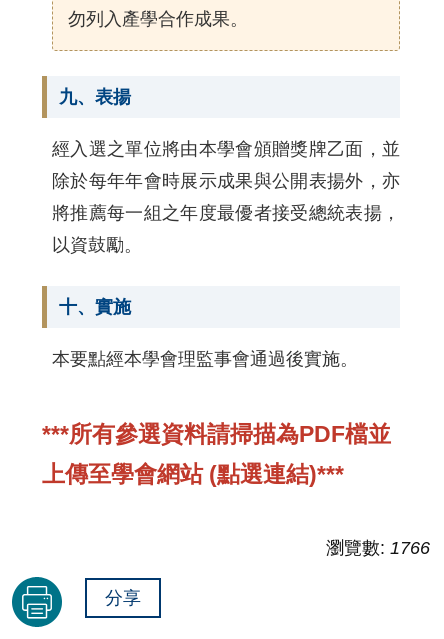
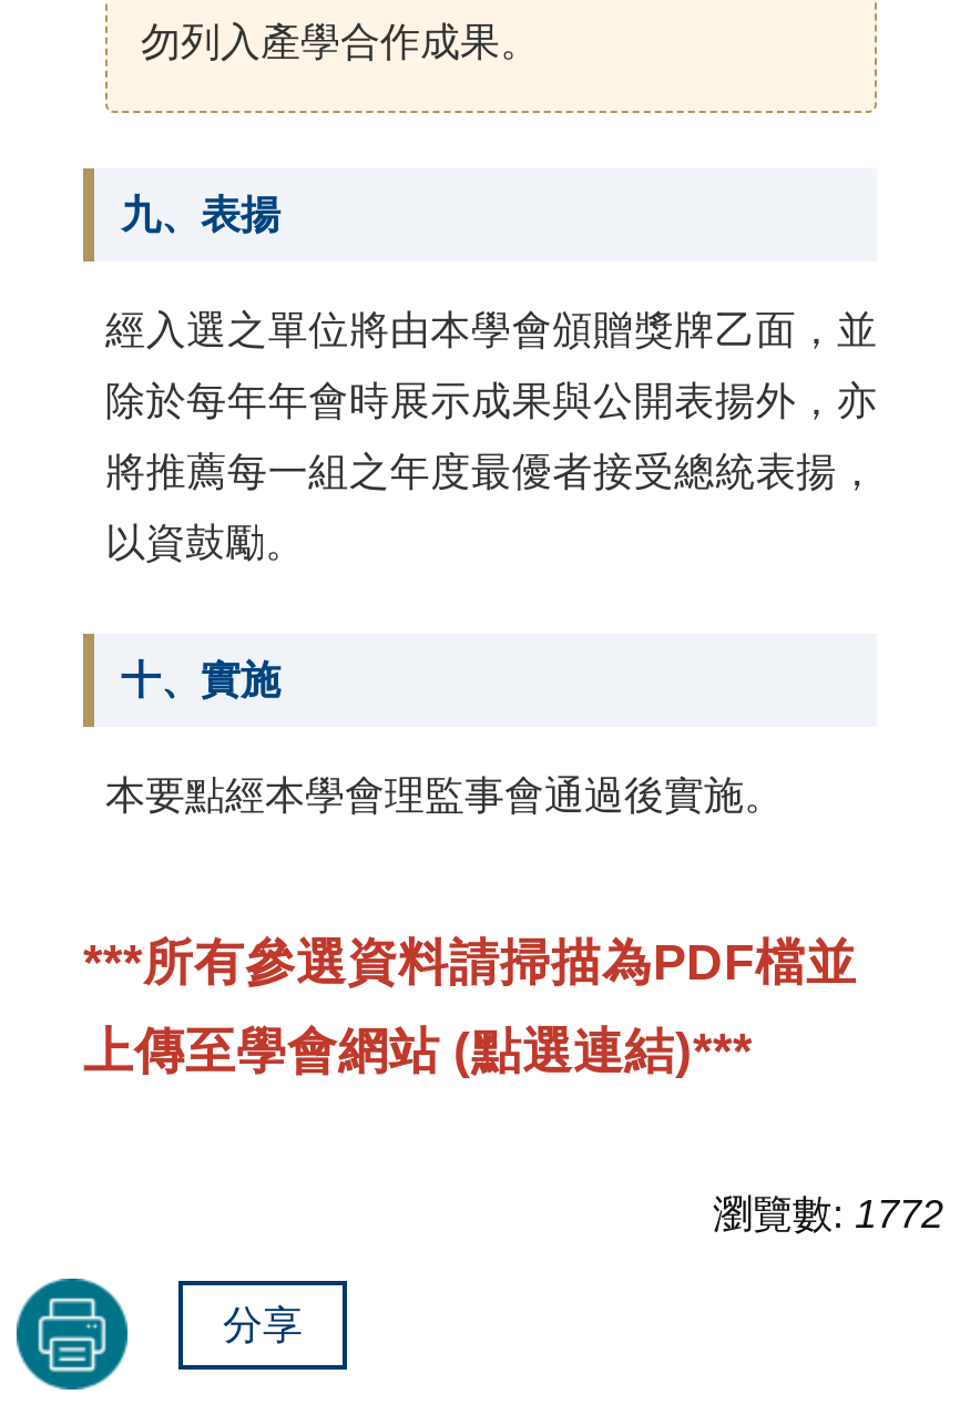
[326,538,430,558] 瀏覽數: 1766 -> [713,1193,943,1237] 瀏覽數: 1772

